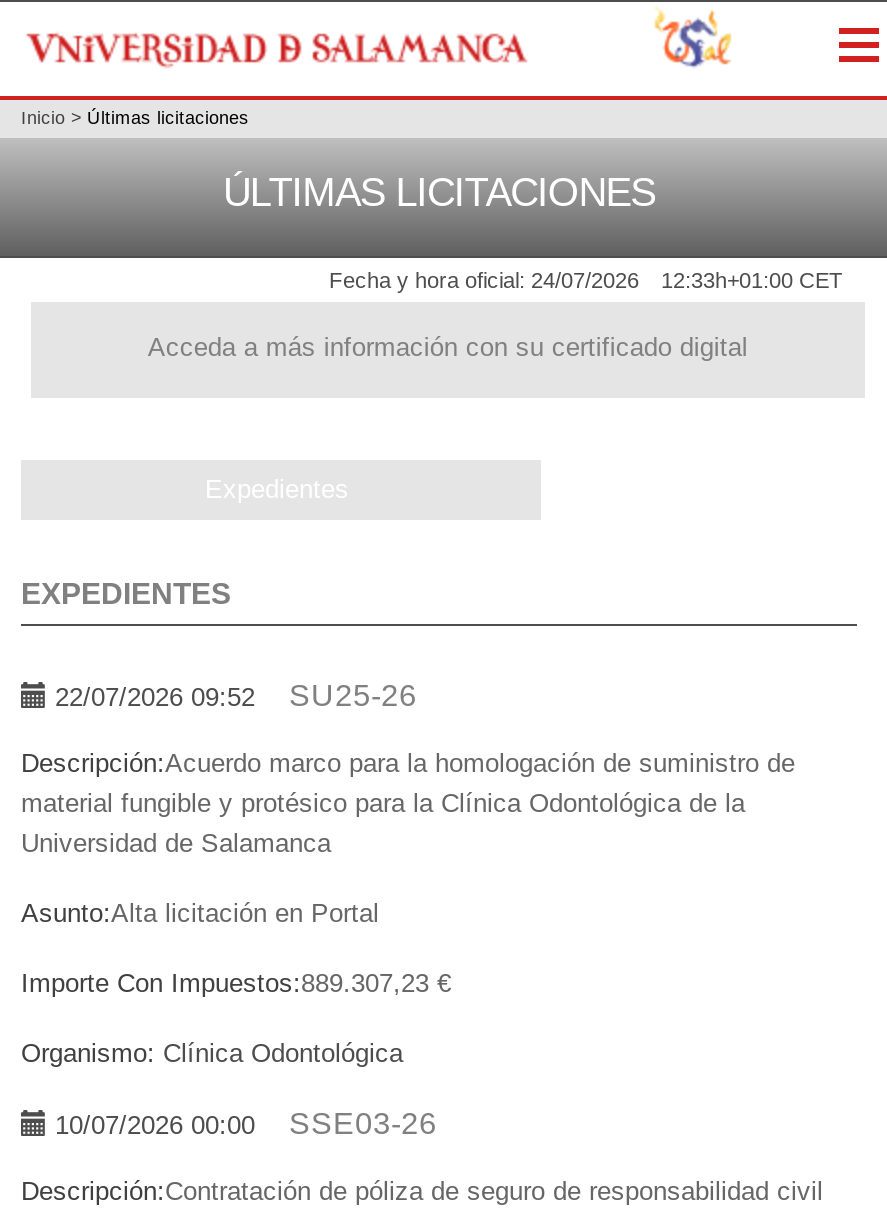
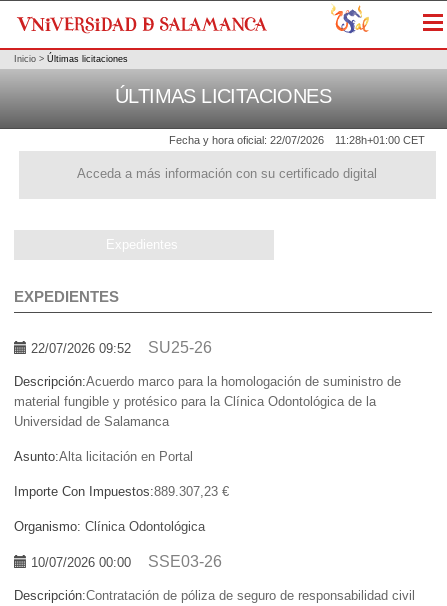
[329,269,639,293] Fecha y hora oficial: 24/07/2026 -> [169,134,324,146] Fecha y hora oficial: 22/07/2026
[661,269,843,293] 12:33h+01:00 CET -> [335,134,425,146] 11:28h+01:00 CET

